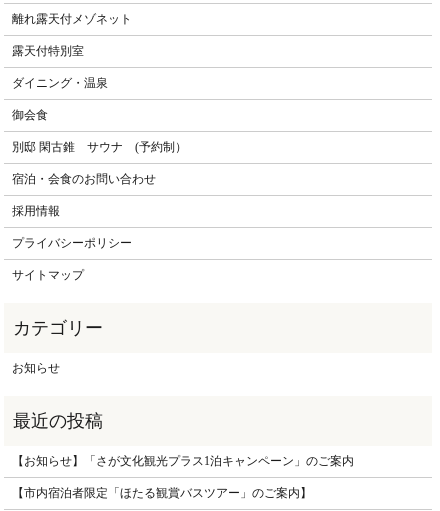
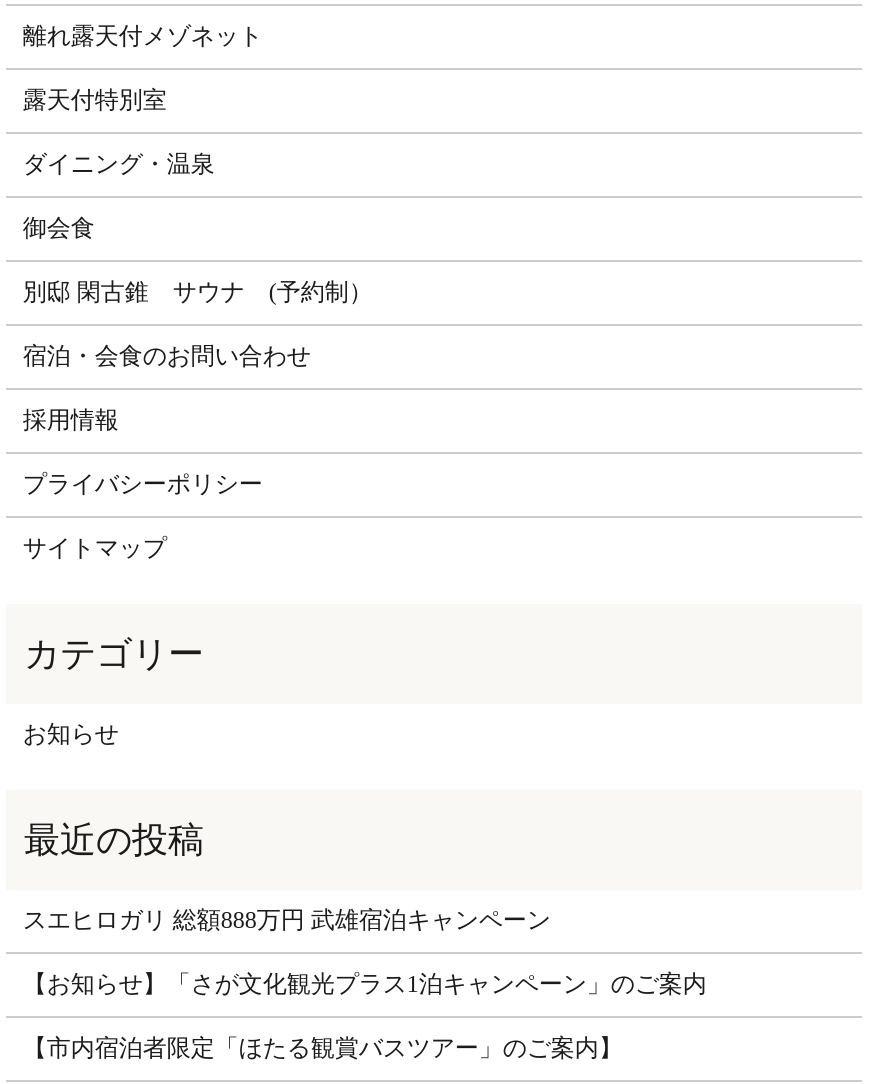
none -> [23,907,551,935] スエヒロガリ 総額888万円 武雄宿泊キャンペーン

